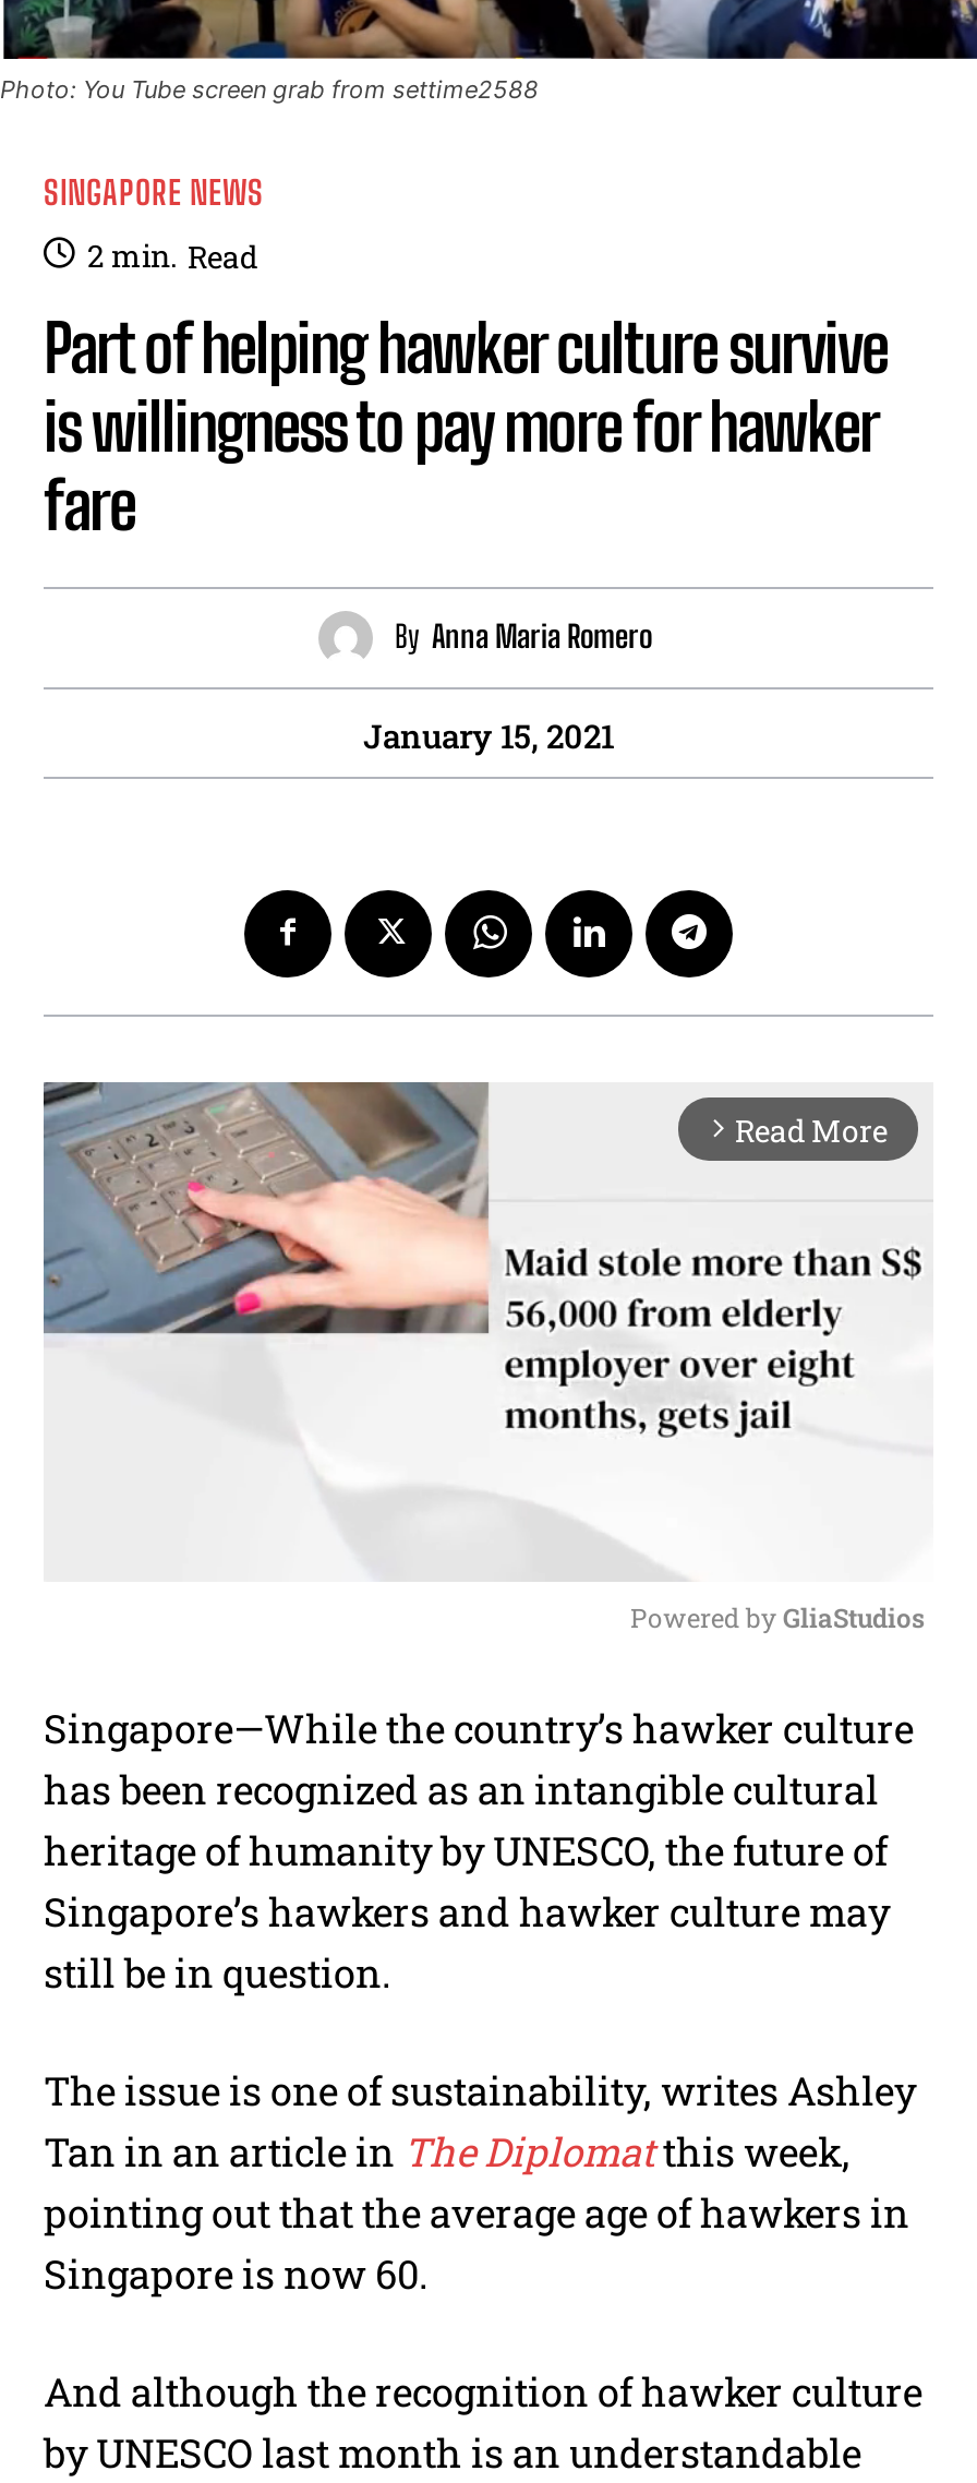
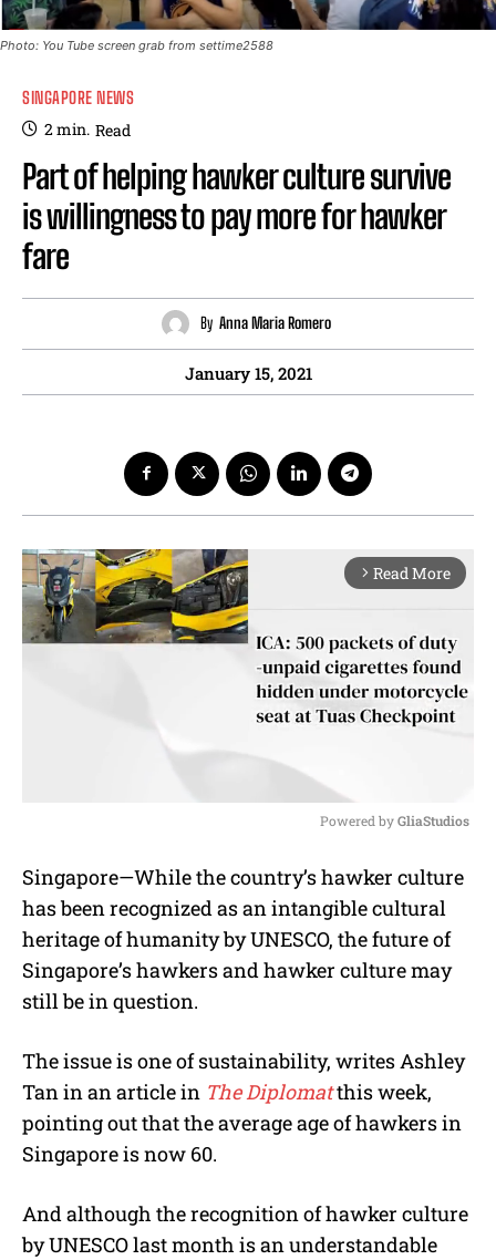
[41,1080,922,1440] [image] -> [22,548,468,730] [image]

